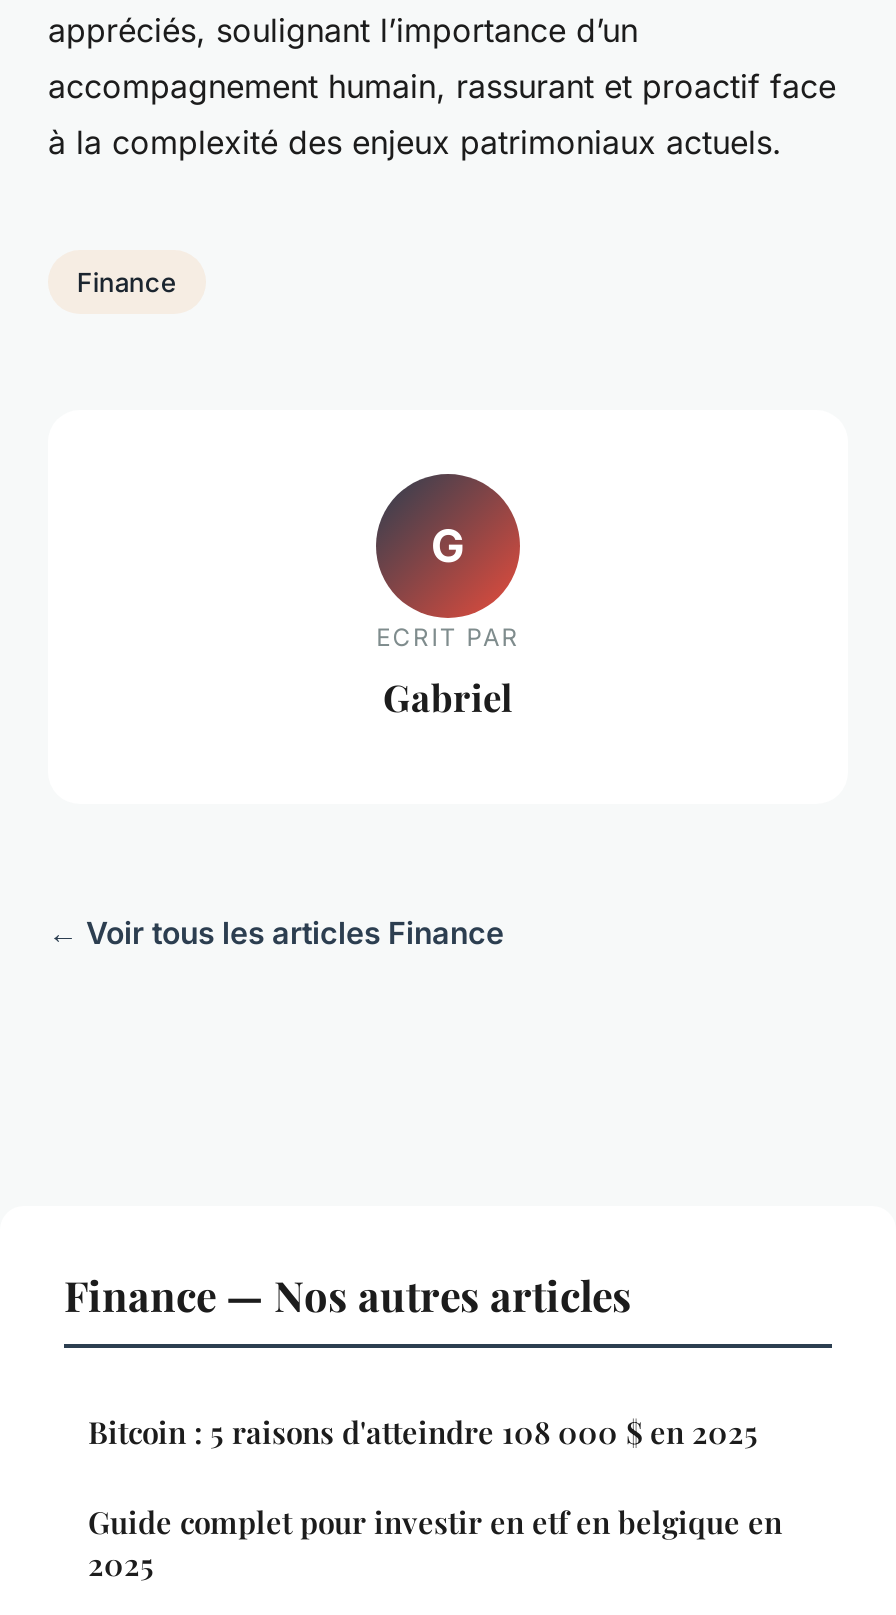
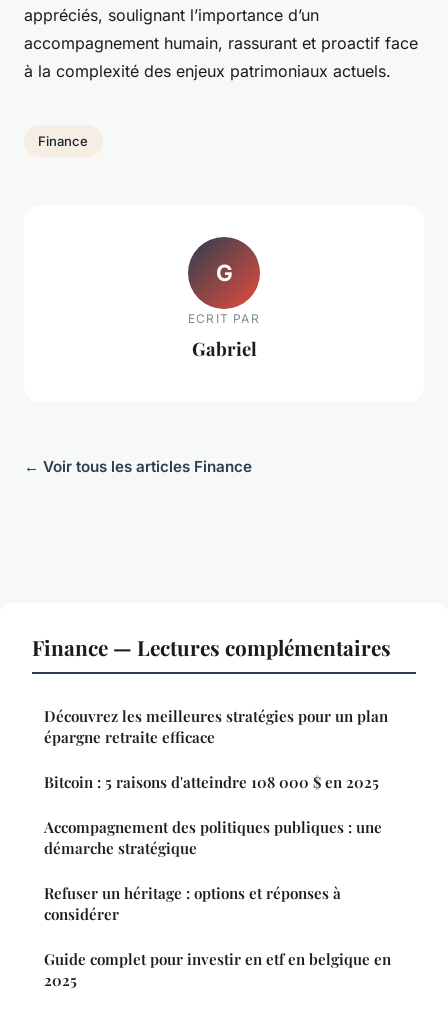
[64,1266,632,1322] Finance — Nos autres articles -> [32,633,391,747] Finance — Lectures complémentaires | Découvrez les meilleures stratégies pour un plan | épargne retraite efficace
none -> [44,817,382,924] Accompagnement des politiques publiques : une | démarche stratégique | Refuser un héritage : options et réponses à | considérer

